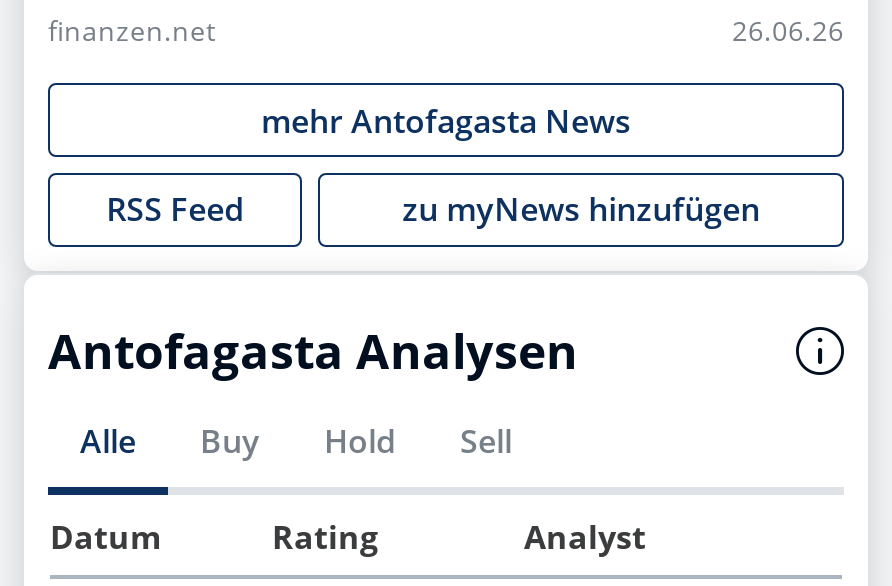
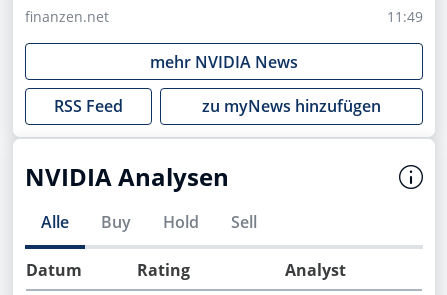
[732,12,844,50] 26.06.26 -> [387,7,423,26] 11:49
[261,98,631,142] mehr Antofagasta News -> [150,51,298,73] mehr NVIDIA News
[48,316,578,382] Antofagasta Analysen -> [25,159,229,192] NVIDIA Analysen

